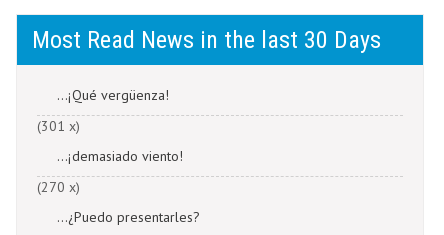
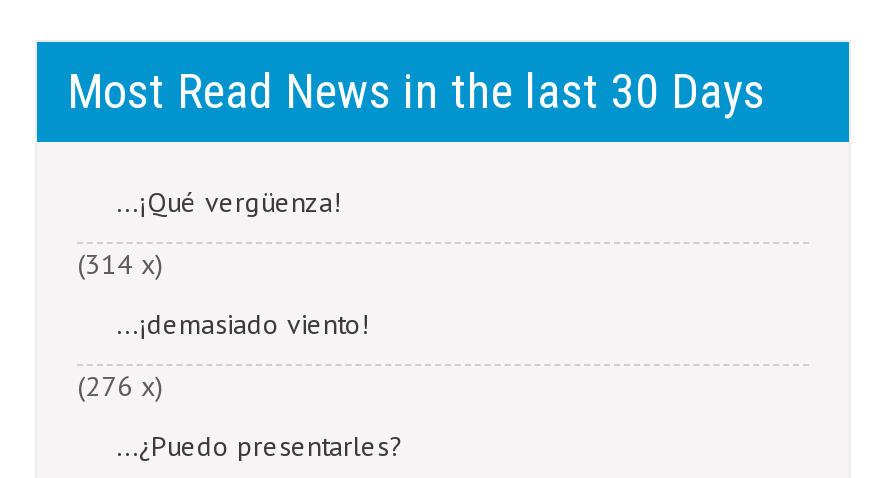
[37,117,80,135] (301 x) -> [77,246,163,282] (314 x)
[37,178,80,196] (270 x) -> [77,368,163,404] (276 x)

